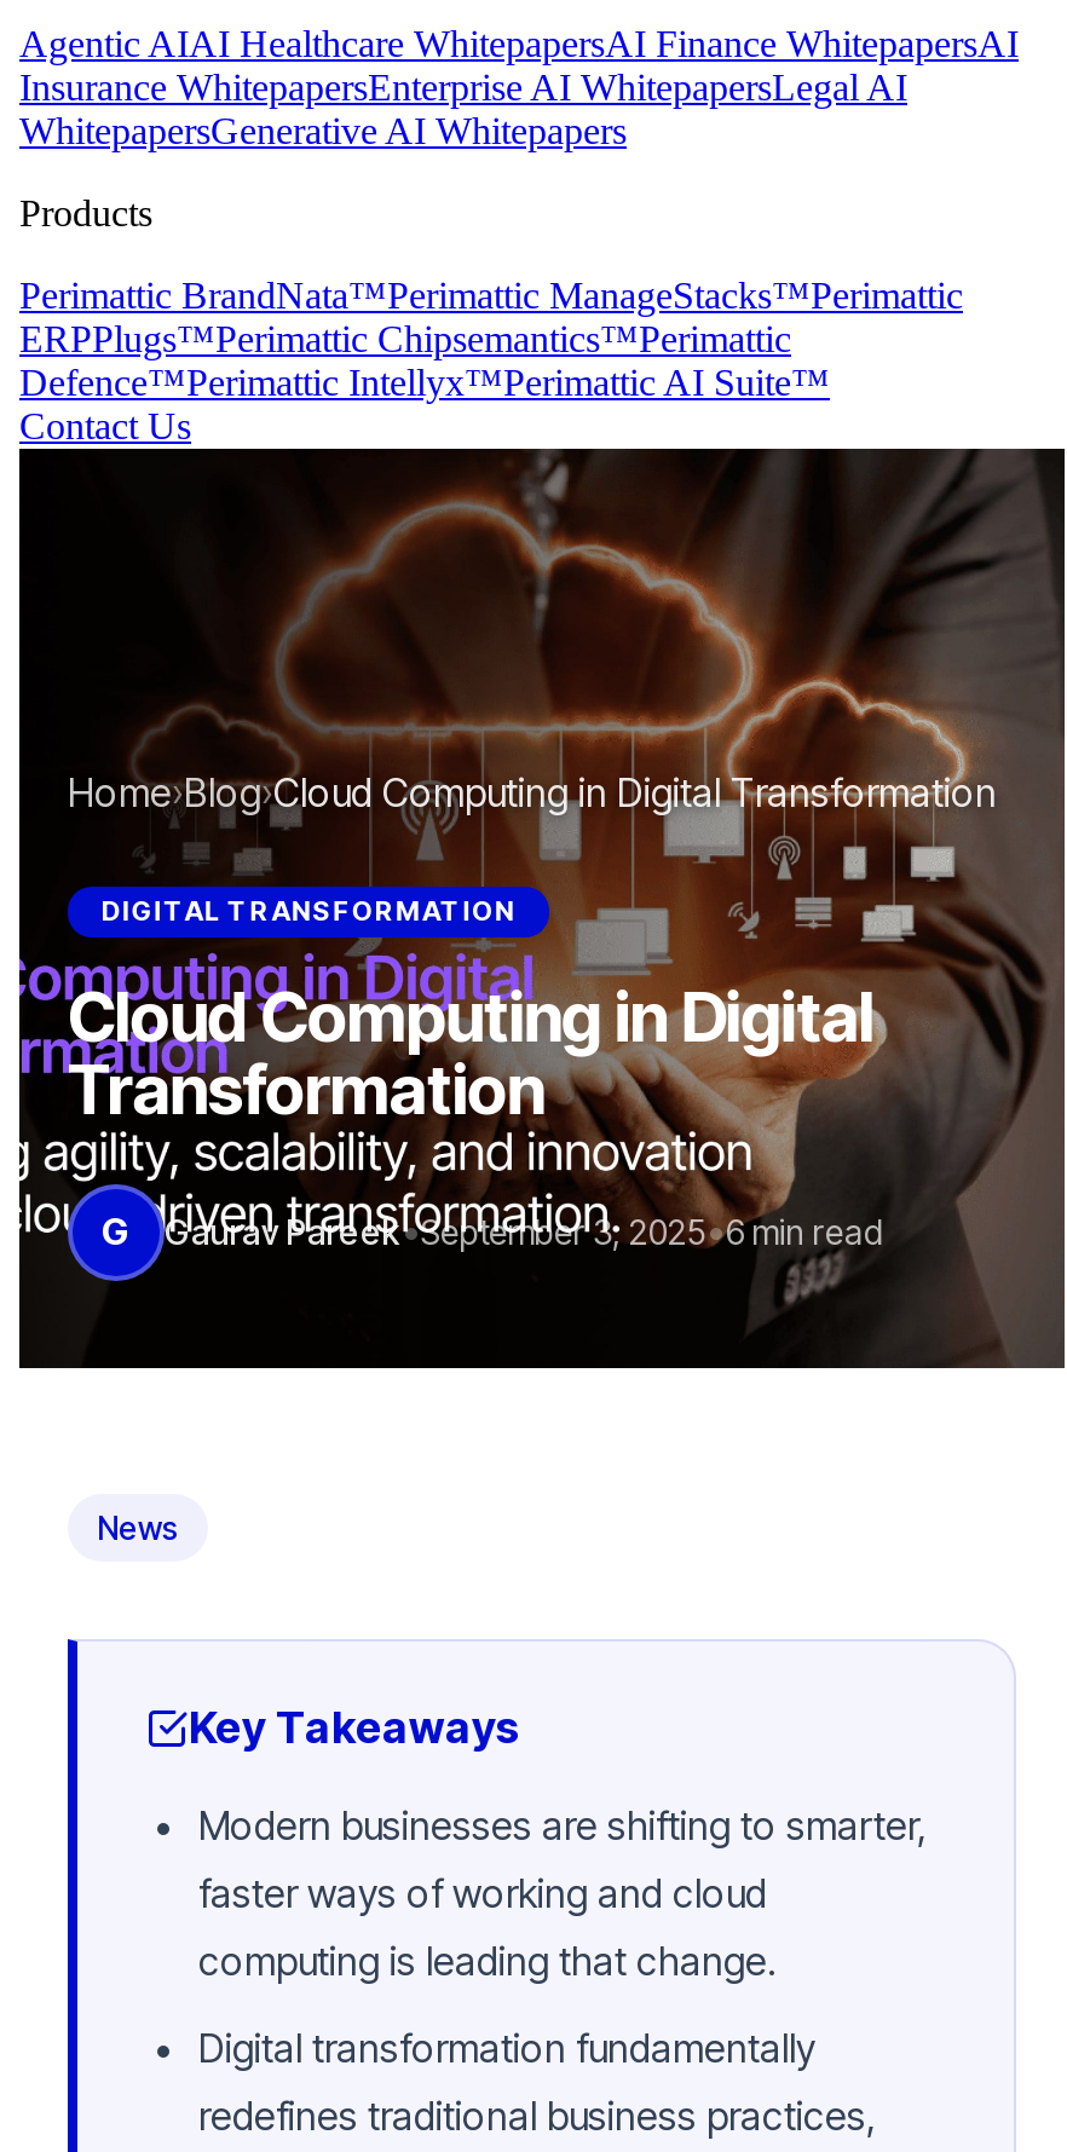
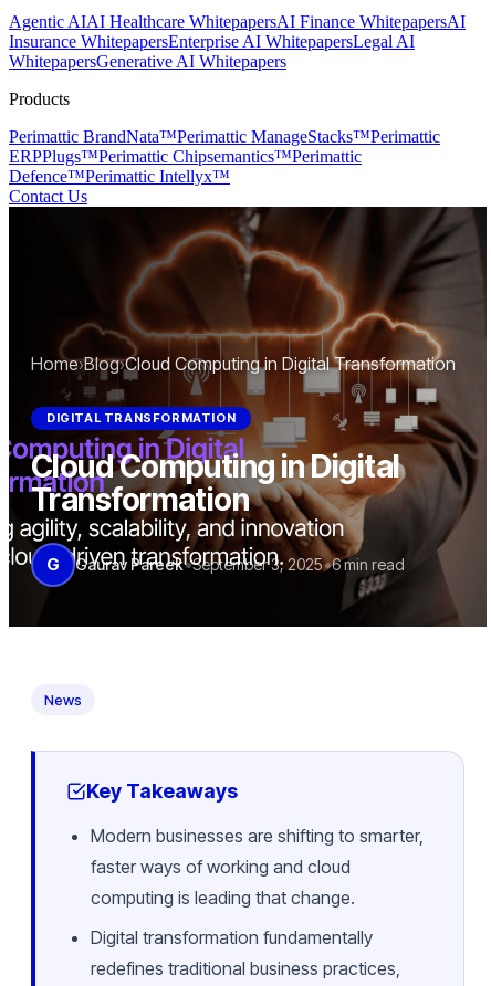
[19,361,830,403] Defence™Perimattic Intellyx™Perimattic AI Suite™ -> [9,167,230,186] Defence™Perimattic Intellyx™

